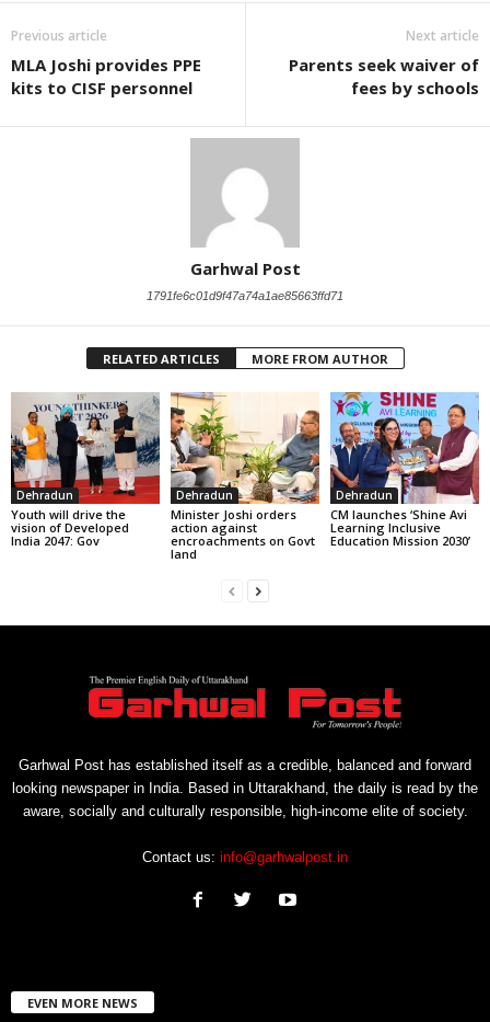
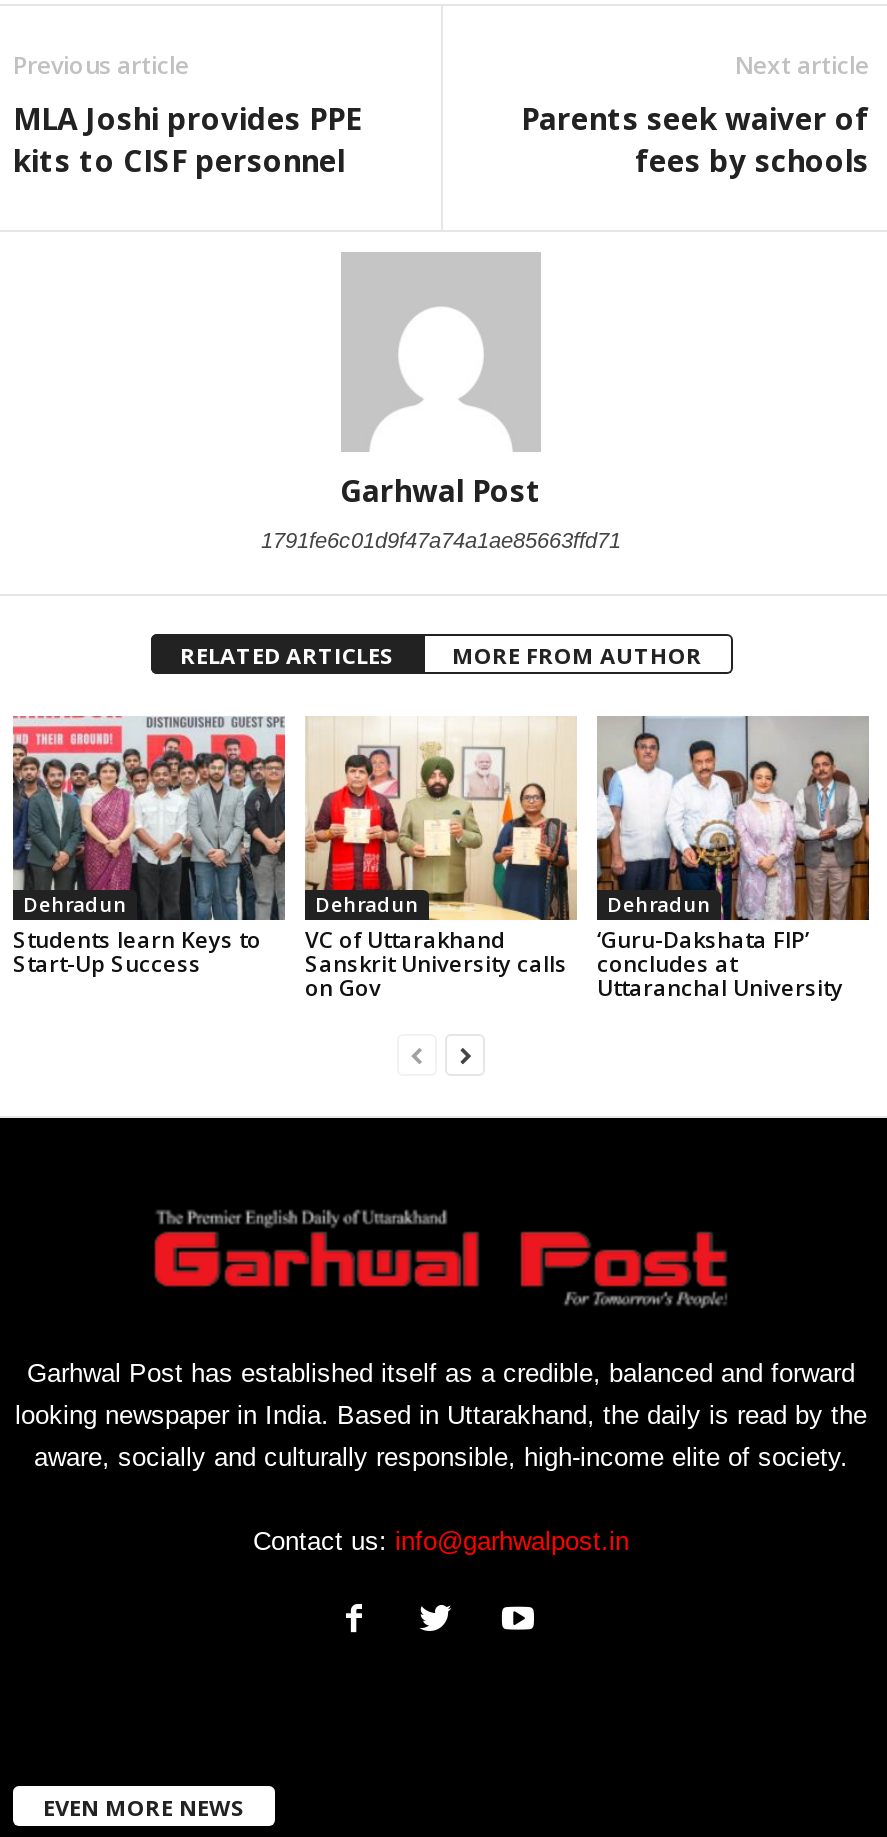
[10,393,161,548] [image] | Youth will drive the | vision of Developed | India 2047: Gov -> [11,716,285,977] [image] | Students learn Keys to | Start-Up Success
[170,392,320,562] [image] | Minister Joshi orders | action against | encroachments on Govt | land -> [305,718,577,1001] [image] | VC of Uttarakhand | Sanskrit University calls | on Gov
[330,391,480,548] [image] | CM launches ‘Shine Avi | Learning Inclusive | Education Mission 2030’ -> [595,716,871,1001] [image] | ‘Guru-Dakshata FIP’ | concludes at | Uttaranchal University

